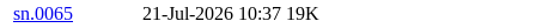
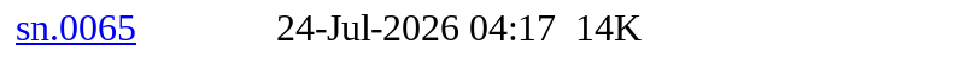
[142,4,319,24] 21-Jul-2026 10:37 19K -> [276,8,643,48] 24-Jul-2026 04:17 14K

